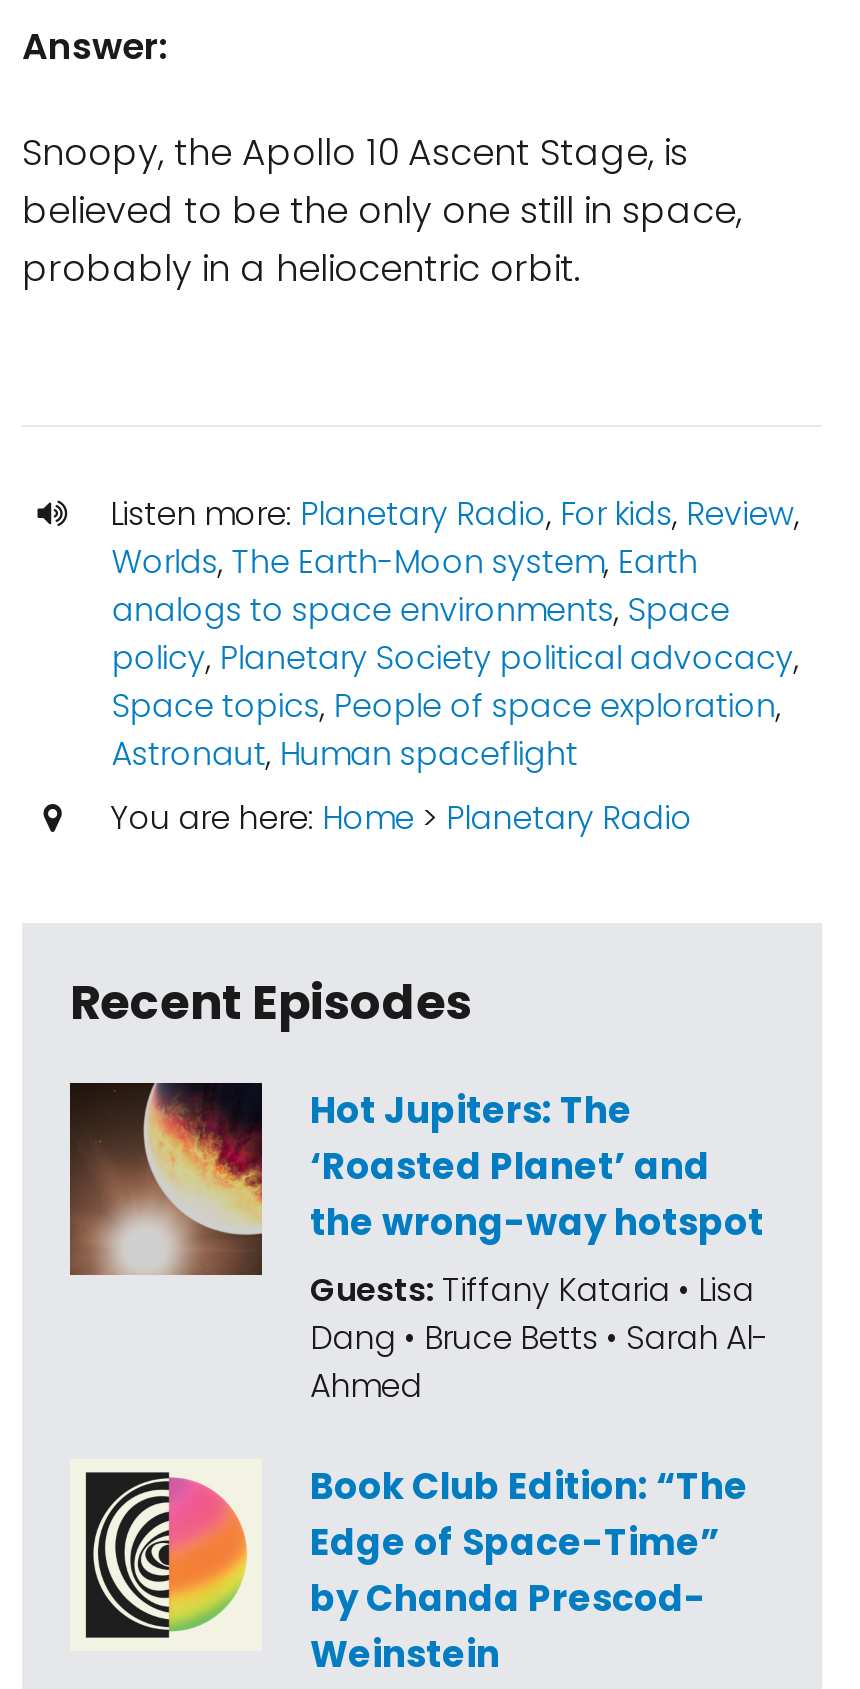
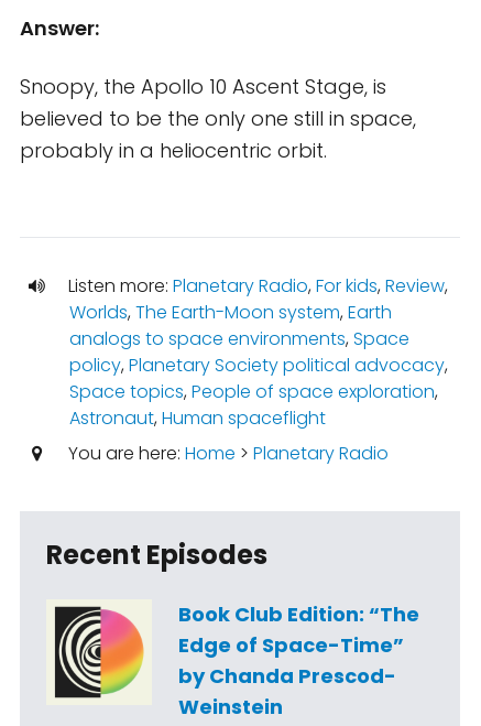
[68,1081,768,1409] [image] | Hot Jupiters: The | ‘Roasted Planet’ and | the wrong-way hotspot | Guests: Tiffany Kataria • Lisa | Dang • Bruce Betts • Sarah Al- | Ahmed -> none

